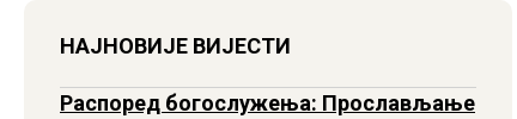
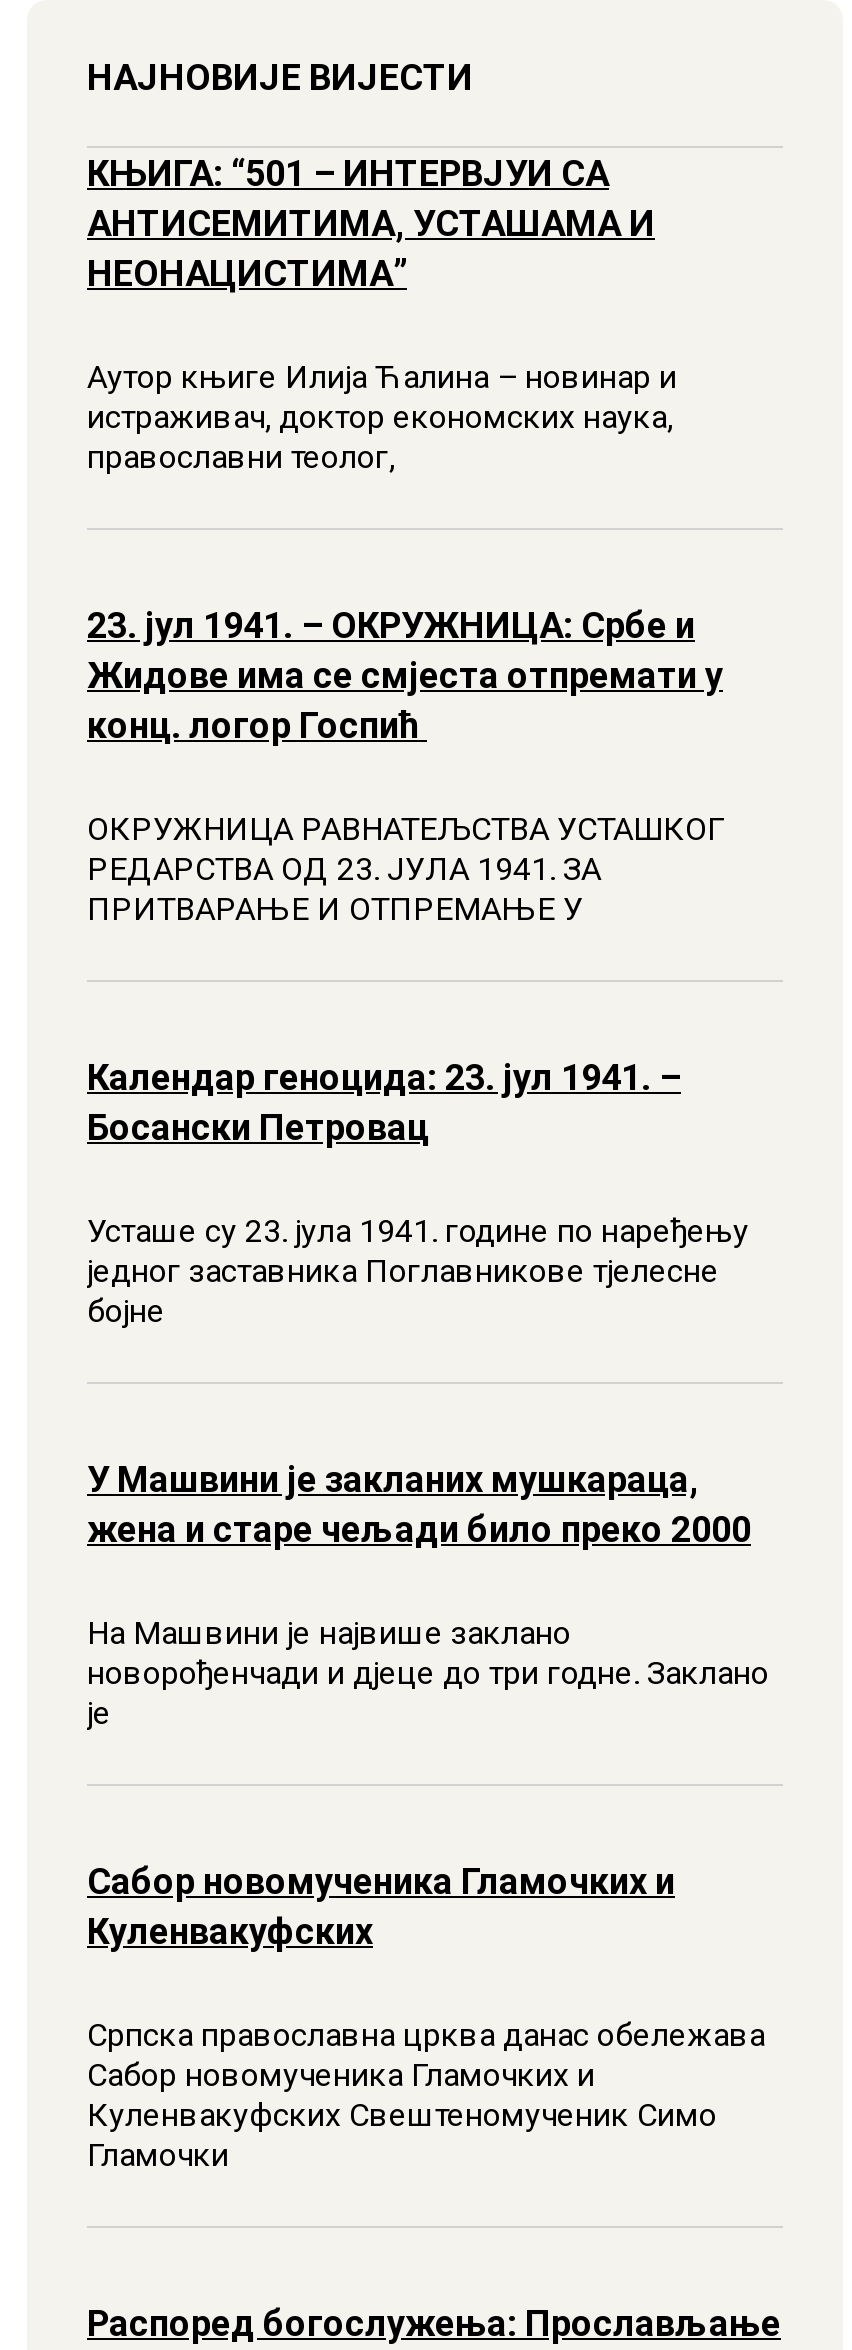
none -> [87,153,677,477] КЊИГА: “501 – ИНТЕРВЈУИ СА | АНТИСЕМИТИМА, УСТАШАМА И | НЕОНАЦИСТИМА” | Аутор књиге Илија Ћалина – новинар и | истраживач, доктор економских наука, | православни теолог,
none -> [87,605,725,929] 23. јул 1941. – ОКРУЖНИЦА: Србе и | Жидове има се смјеста отпремати у | конц. логор Госпић | ОКРУЖНИЦА РАВНАТЕЉСТВА УСТАШКОГ | РЕДАРСТВА ОД 23. ЈУЛА 1941. ЗА | ПРИТВАРАЊЕ И ОТПРЕМАЊЕ У
none -> [87,1057,749,1331] Календар геноцида: 23. јул 1941. – | Босански Петровац | Усташе су 23. јула 1941. године по наређењу | једног заставника Поглавникове тјелесне | бојне
none -> [87,1459,769,1733] У Машвини је закланих мушкараца, | жена и старе чељади било преко 2000 | На Машвини је највише заклано | новорођенчади и дјеце до три годне. Заклано | је
none -> [87,1861,765,2175] Сабор новомученика Гламочких и | Куленвакуфских | Српска православна црква данас обележава | Сабор новомученика Гламочких и | Куленвакуфских Свештеномученик Симо | Гламочки

